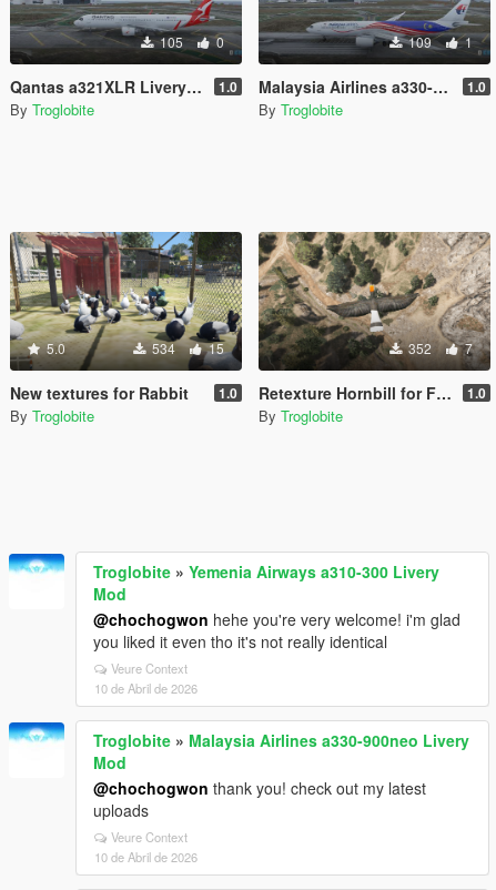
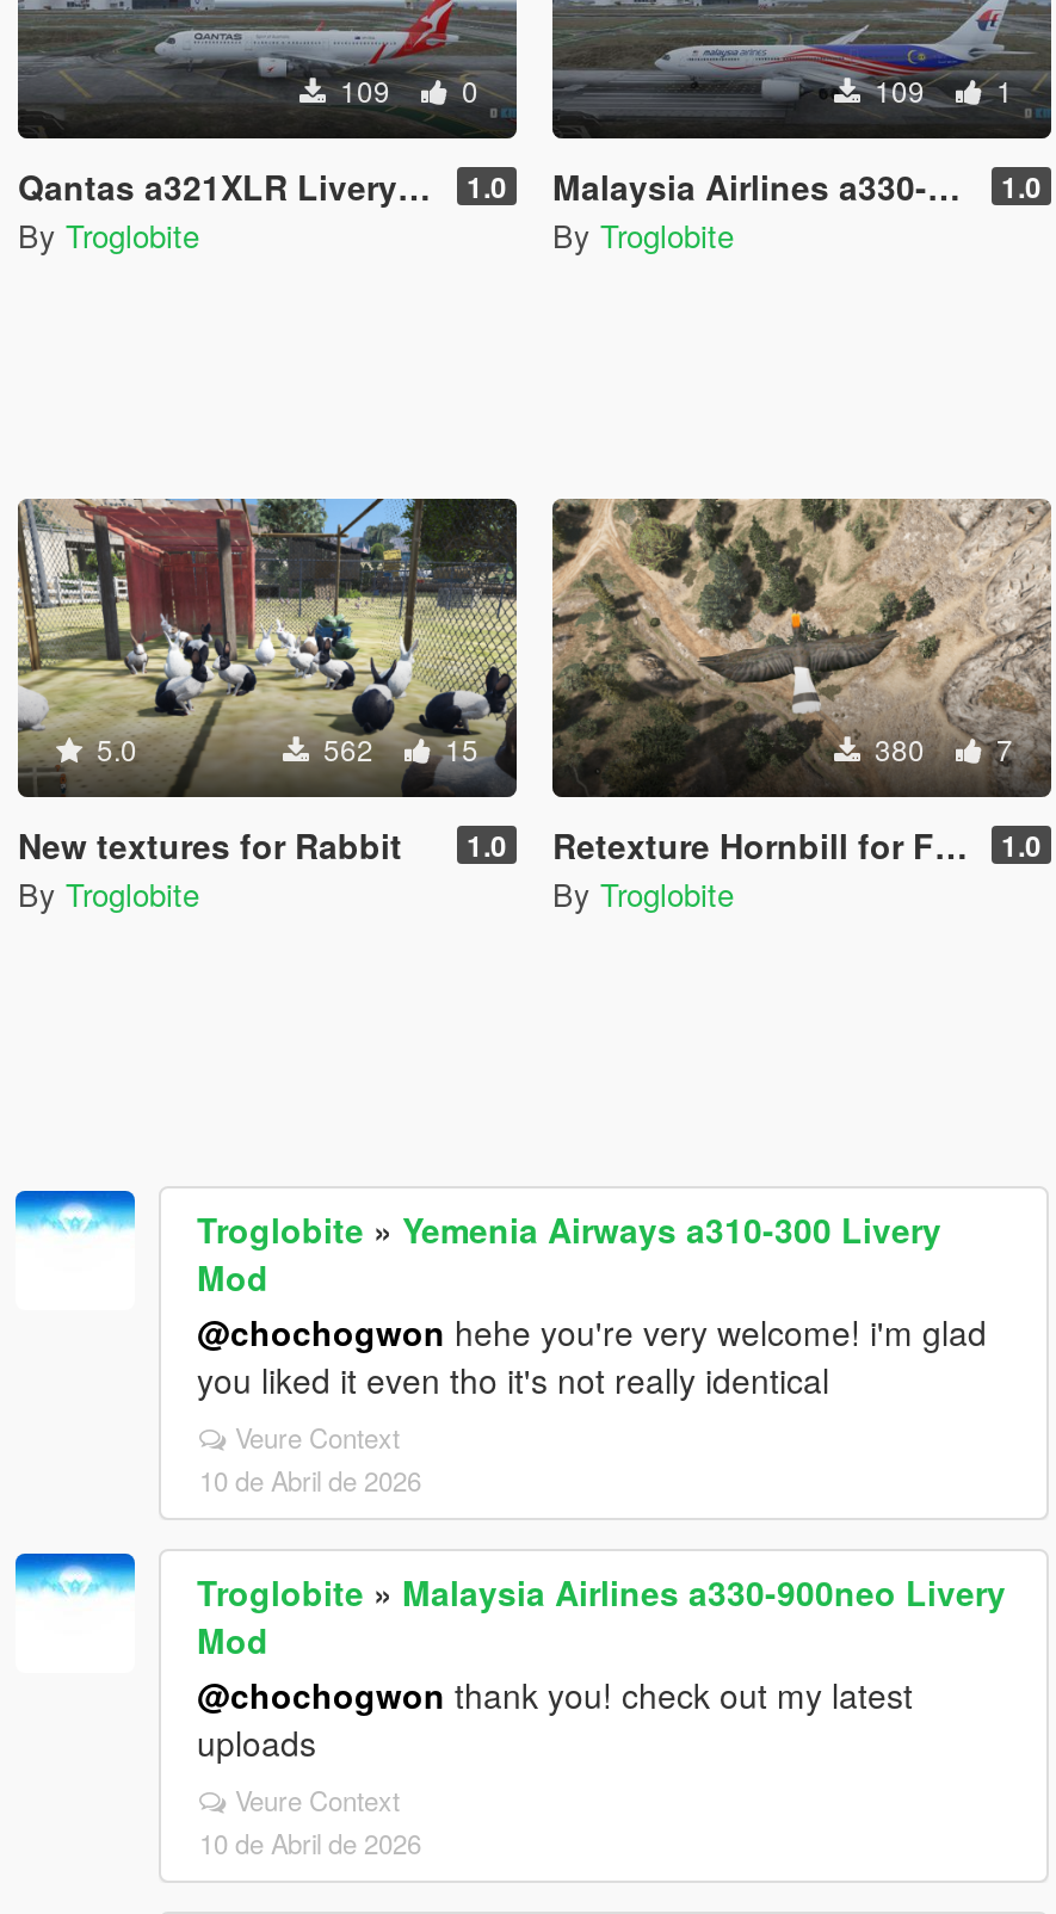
[156,32,224,51] 105 0 -> [333,69,478,110] 109 0
[149,338,179,357] 534 -> [316,728,381,768] 562
[405,338,473,357] 352 7 -> [867,728,1013,768] 380 7

